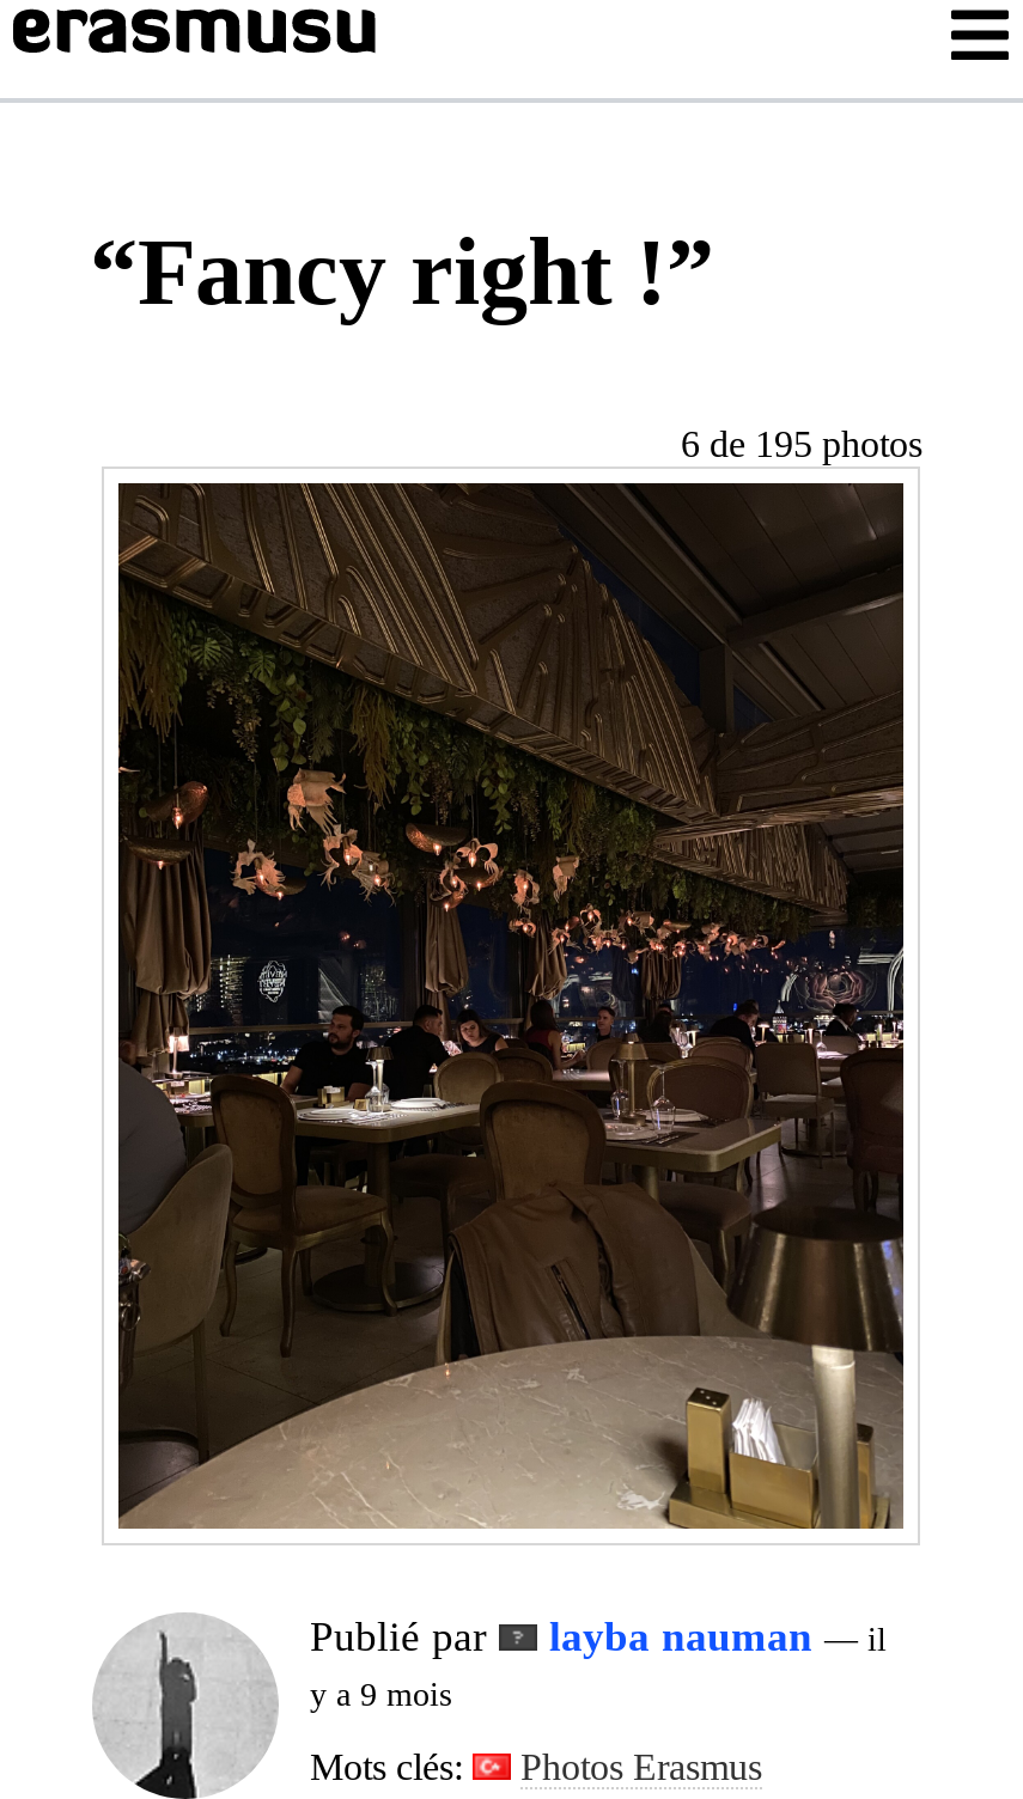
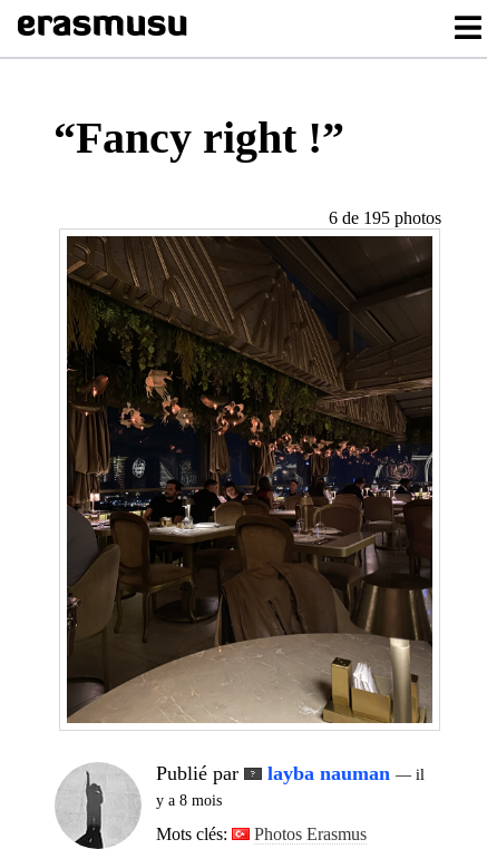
[310,1676,451,1714] y a 9 mois -> [156,792,222,809] y a 8 mois

